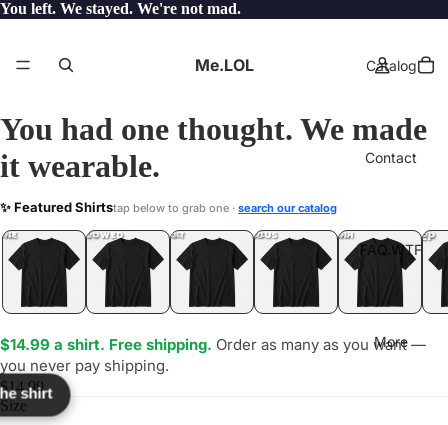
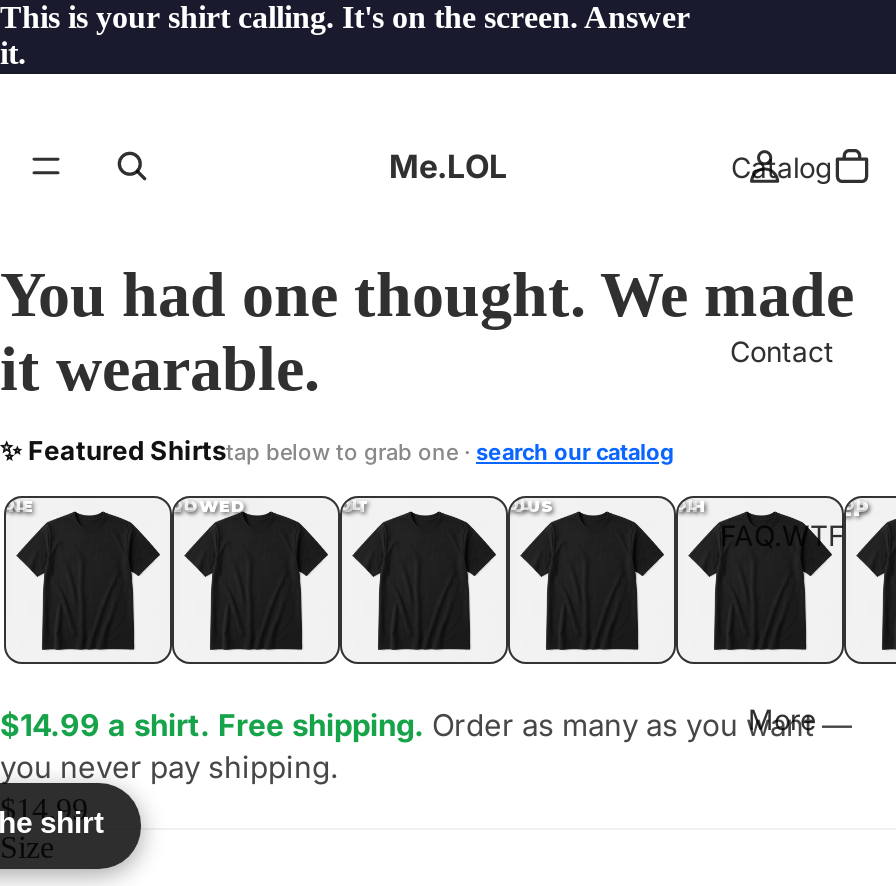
[0,0,241,17] You left. We stayed. We're not mad. -> [0,0,690,70] This is your shirt calling. It's on the screen. Answer | it.

